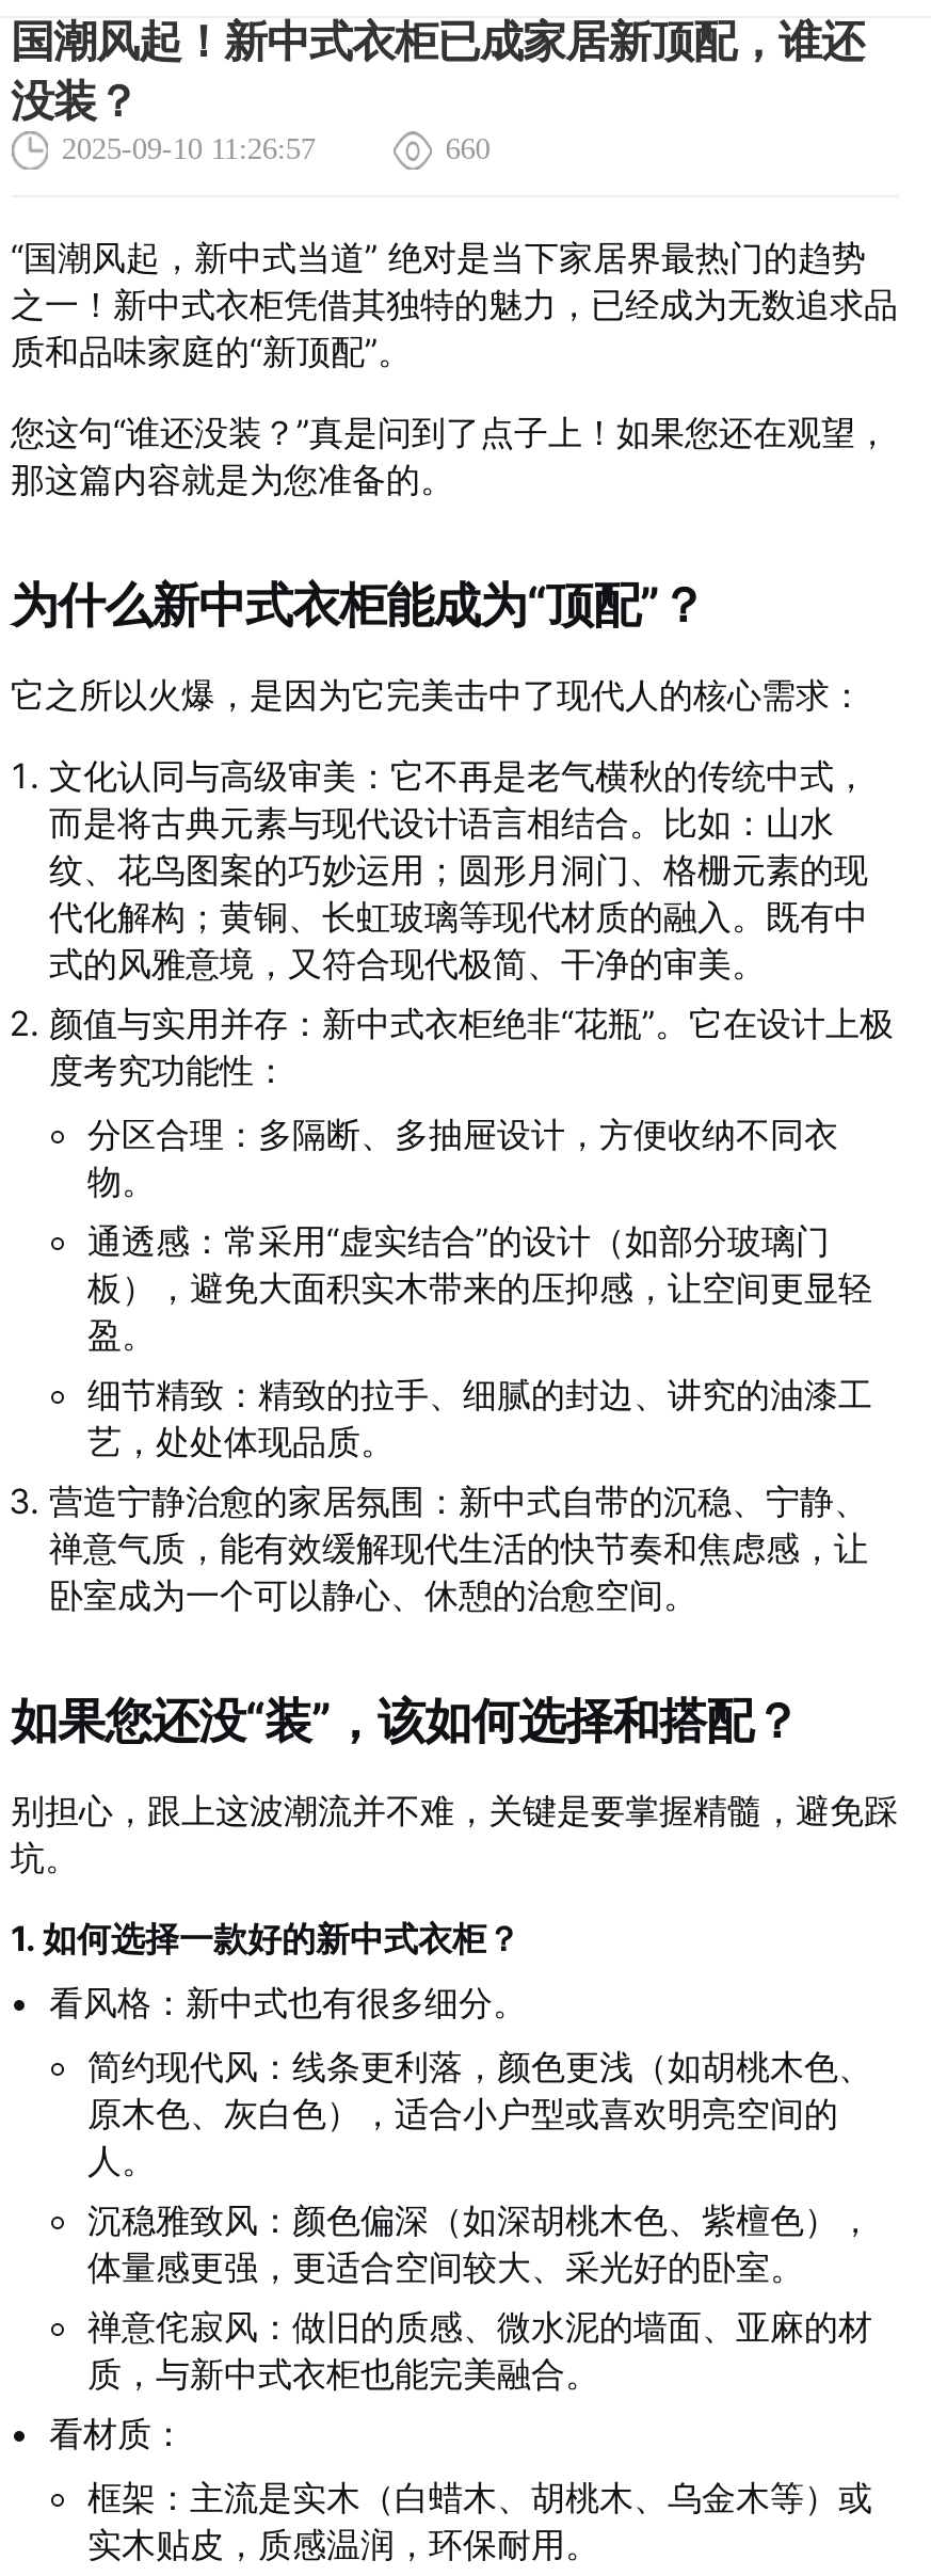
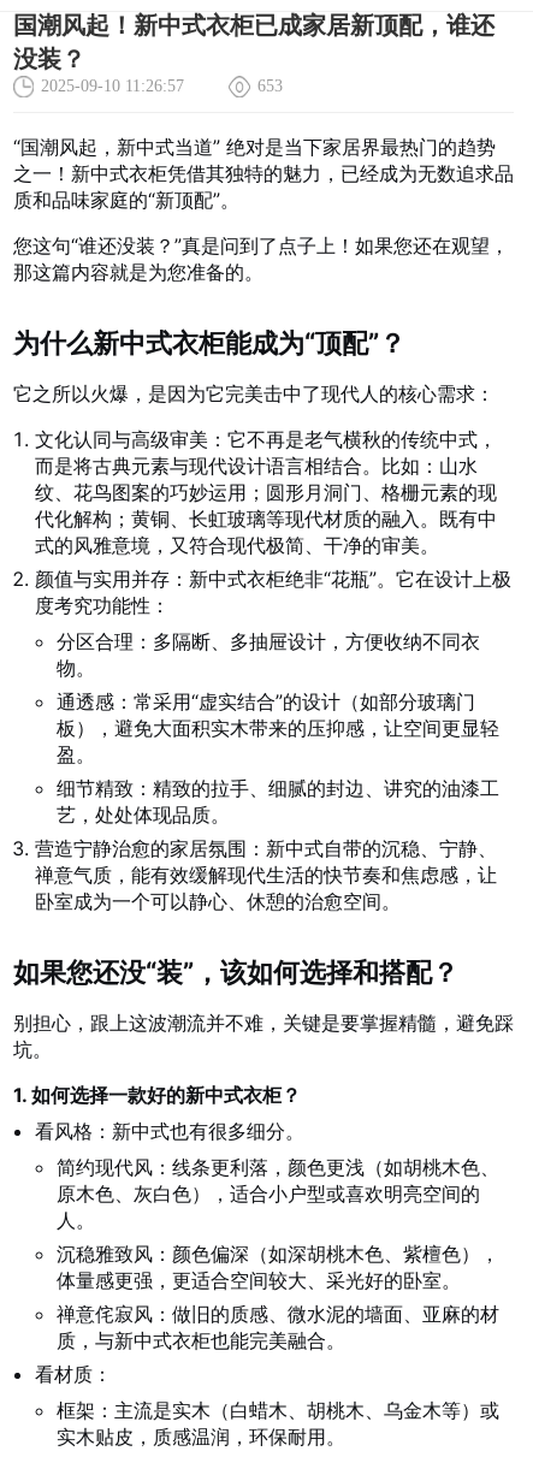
[445,132,490,166] 660 -> [258,76,283,96] 653

